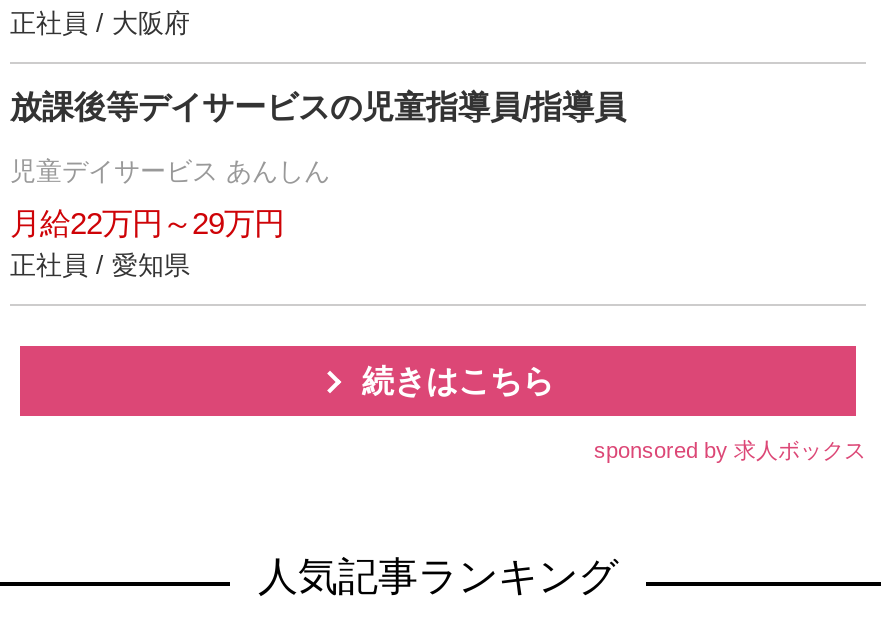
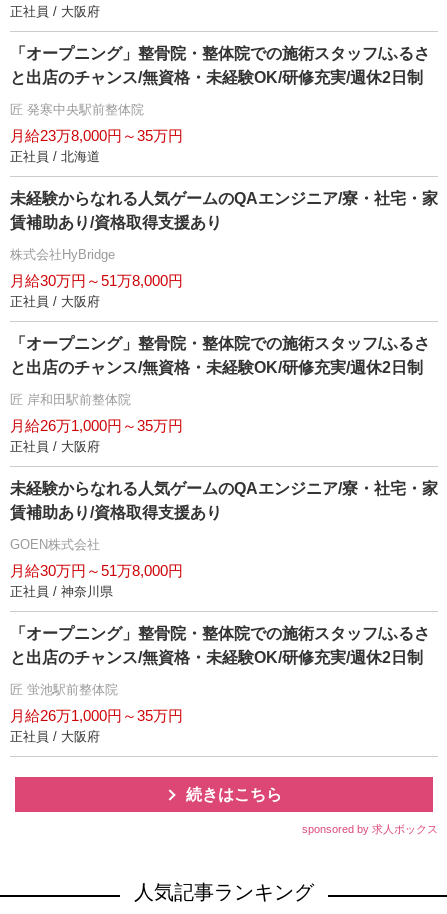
[10,89,626,279] 放課後等デイサービスの児童指導員/指導員 | 児童デイサービス あんしん | 月給22万円～29万円 | 正社員 / 愛知県 -> [10,44,438,743] 「オープニング」整骨院・整体院での施術スタッフ/ふるさ | と出店のチャンス/無資格・未経験OK/研修充実/週休2日制 | 匠 発寒中央駅前整体院 | 月給23万8,000円～35万円 | 正社員 / 北海道 | 未経験からなれる人気ゲームのQAエンジニア/寮・社宅・家 | 賃補助あり/資格取得支援あり | 株式会社HyBridge | 月給30万円～51万8,000円 | 正社員 / 大阪府 | 「オープニング」整骨院・整体院での施術スタッフ/ふるさ | と出店のチャンス/無資格・未経験OK/研修充実/週休2日制 | 匠 岸和田駅前整体院 | 月給26万1,000円～35万円 | 正社員 / 大阪府 | 未経験からなれる人気ゲームのQAエンジニア/寮・社宅・家 | 賃補助あり/資格取得支援あり | GOEN株式会社 | 月給30万円～51万8,000円 | 正社員 / 神奈川県 | 「オープニング」整骨院・整体院での施術スタッフ/ふるさ | と出店のチャンス/無資格・未経験OK/研修充実/週休2日制 | 匠 蛍池駅前整体院 | 月給26万1,000円～35万円 | 正社員 / 大阪府

